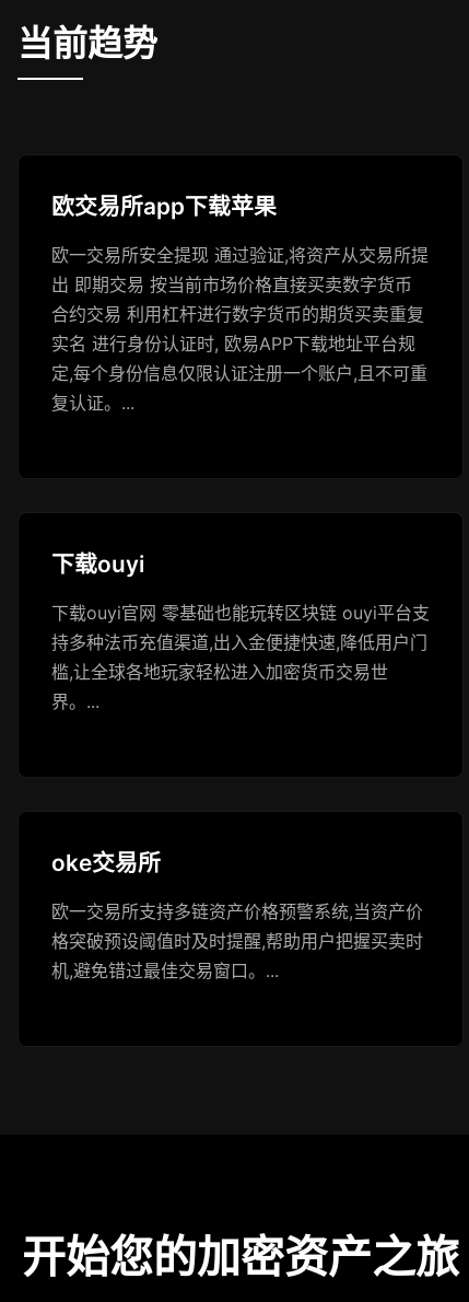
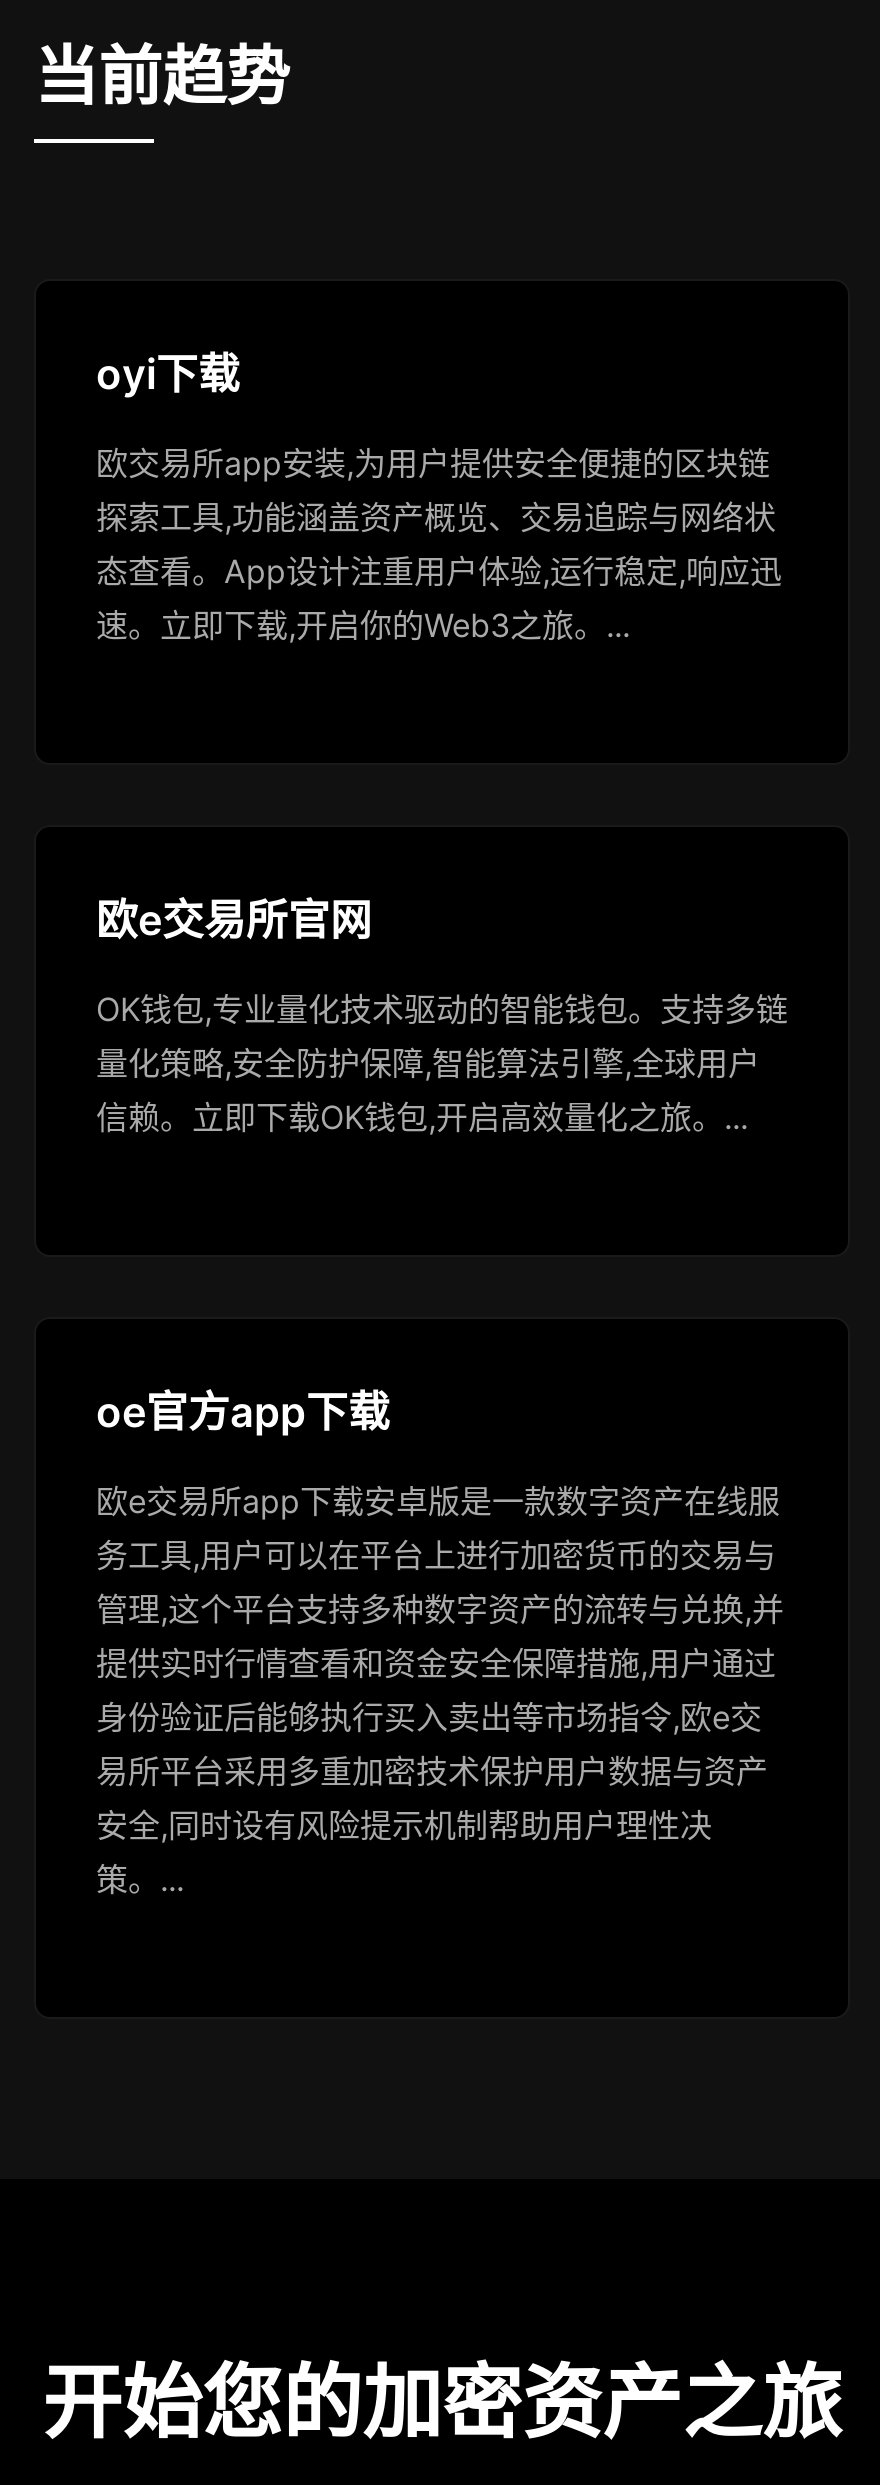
[51,193,277,220] 欧交易所app下载苹果 -> [96,349,240,399] oyi下载
[51,244,429,414] 欧一交易所安全提现 通过验证,将资产从交易所提 | 出 即期交易 按当前市场价格直接买卖数字货币 | 合约交易 利用杠杆进行数字货币的期货买卖重复 | 实名 进行身份认证时, 欧易APP下载地址平台规 | 定,每个身份信息仅限认证注册一个账户,且不可重 | 复认证。... -> [96,443,782,645] 欧交易所app安装,为用户提供安全便捷的区块链 | 探索工具,功能涵盖资产概览、交易追踪与网络状 | 态查看。App设计注重用户体验,运行稳定,响应迅 | 速。立即下载,开启你的Web3之旅。...
[51,551,144,578] 下载ouyi -> [96,895,372,945] 欧e交易所官网
[51,602,430,712] 下载ouyi官网 零基础也能玩转区块链 ouyi平台支 | 持多种法币充值渠道,出入金便捷快速,降低用户门 | 槛,让全球各地玩家轻松进入加密货币交易世 | 界。... -> [96,989,788,1137] OK钱包,专业量化技术驱动的智能钱包。支持多链 | 量化策略,安全防护保障,智能算法引擎,全球用户 | 信赖。立即下载OK钱包,开启高效量化之旅。...
[51,849,161,877] oke交易所 -> [96,1387,390,1437] oe官方app下载
[51,901,423,982] 欧一交易所支持多链资产价格预警系统,当资产价 | 格突破预设阈值时及时提醒,帮助用户把握买卖时 | 机,避免错过最佳交易窗口。... -> [96,1481,784,1899] 欧e交易所app下载安卓版是一款数字资产在线服 | 务工具,用户可以在平台上进行加密货币的交易与 | 管理,这个平台支持多种数字资产的流转与兑换,并 | 提供实时行情查看和资金安全保障措施,用户通过 | 身份验证后能够执行买入卖出等市场指令,欧e交 | 易所平台采用多重加密技术保护用户数据与资产 | 安全,同时设有风险提示机制帮助用户理性决 | 策。...

